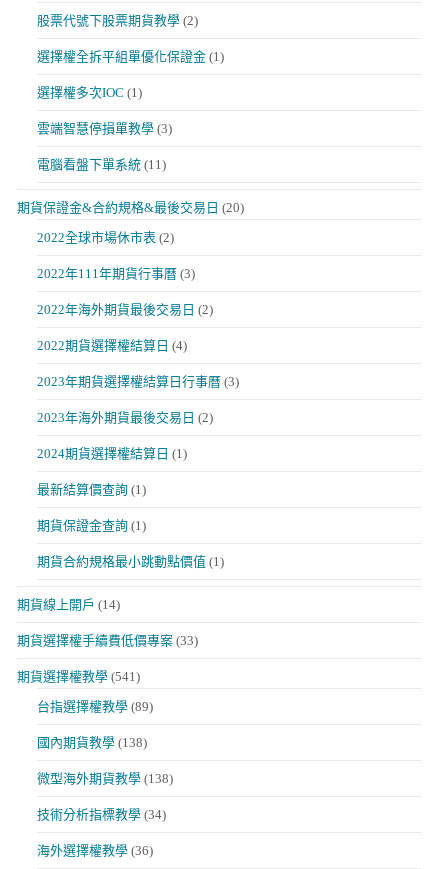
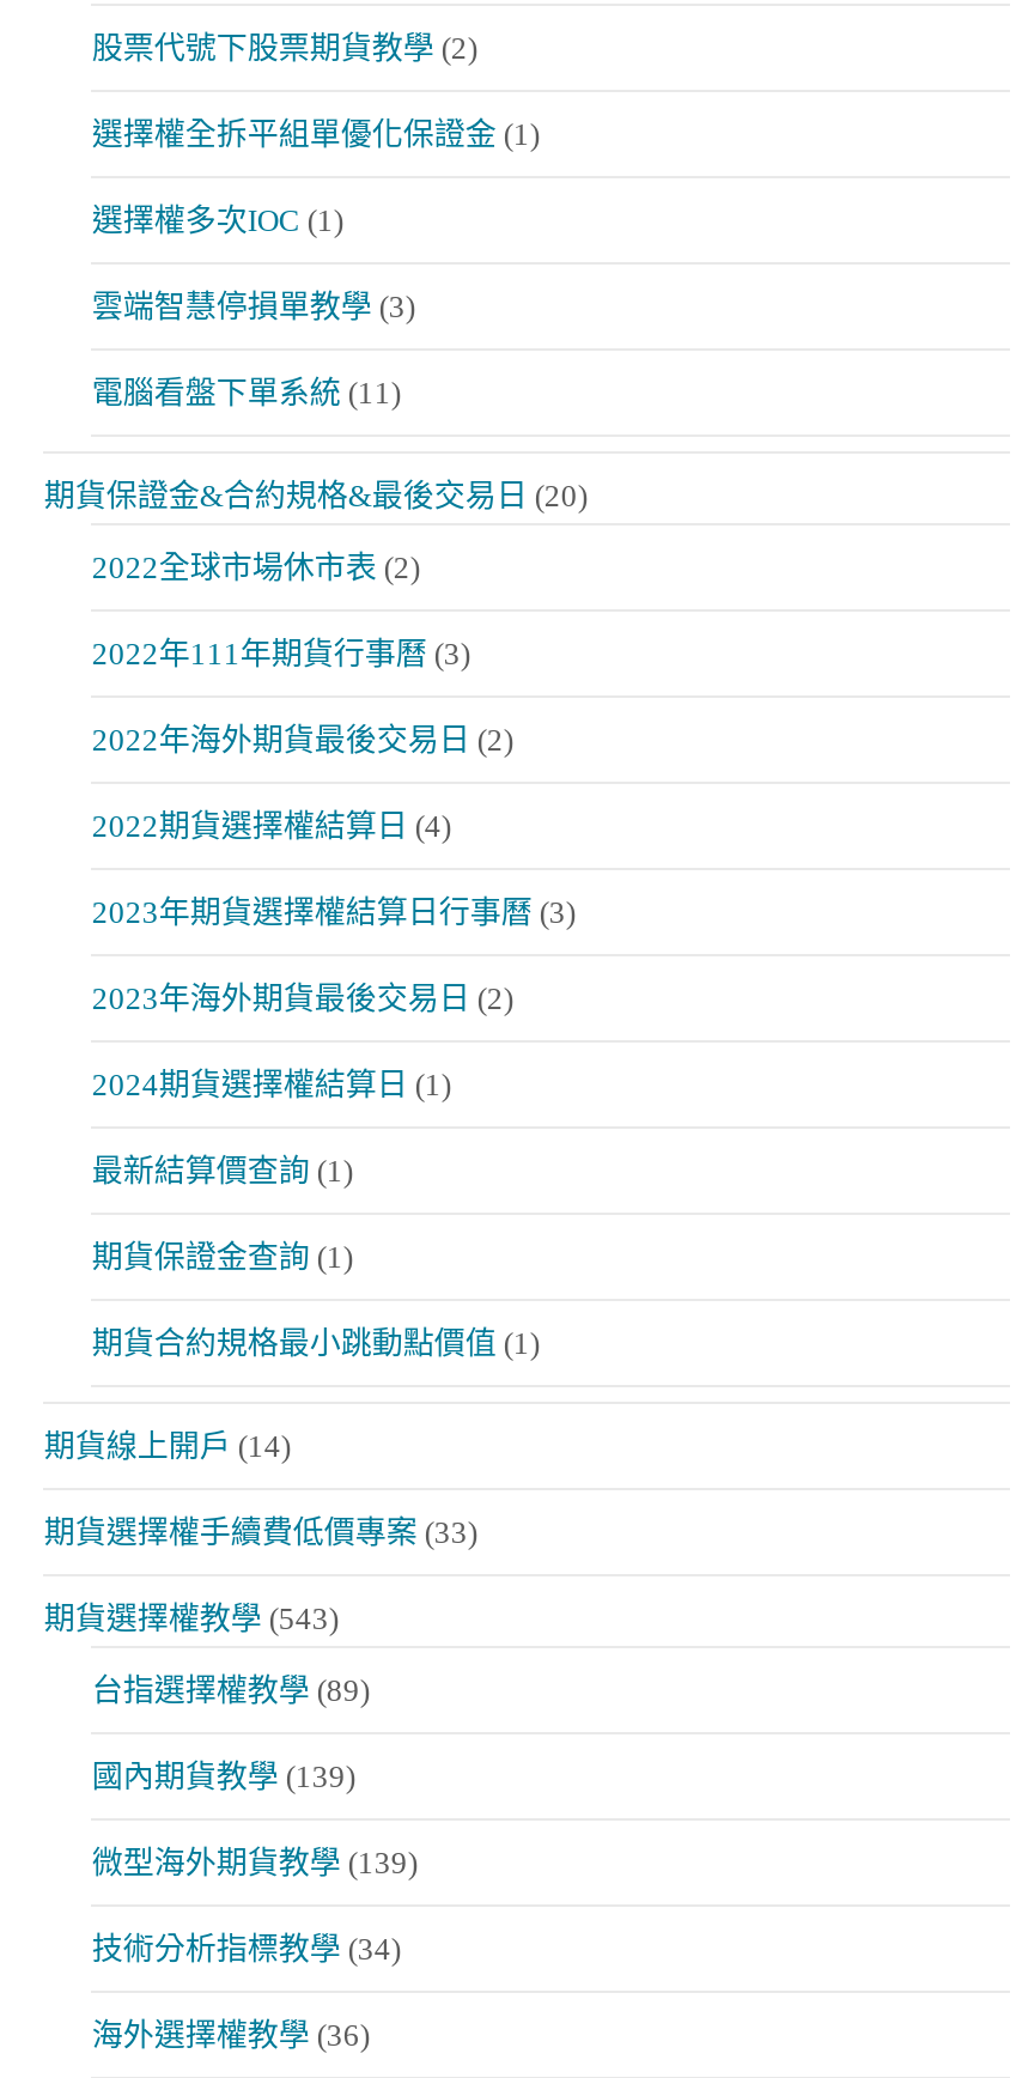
[17,669,140,684] 期貨選擇權教學 (541) -> [44,1600,338,1636] 期貨選擇權教學 (543)
[37,735,147,750] 國內期貨教學 (138) -> [92,1758,355,1794] 國內期貨教學 (139)
[37,771,173,786] 微型海外期貨教學 (138) -> [92,1844,417,1880] 微型海外期貨教學 (139)

